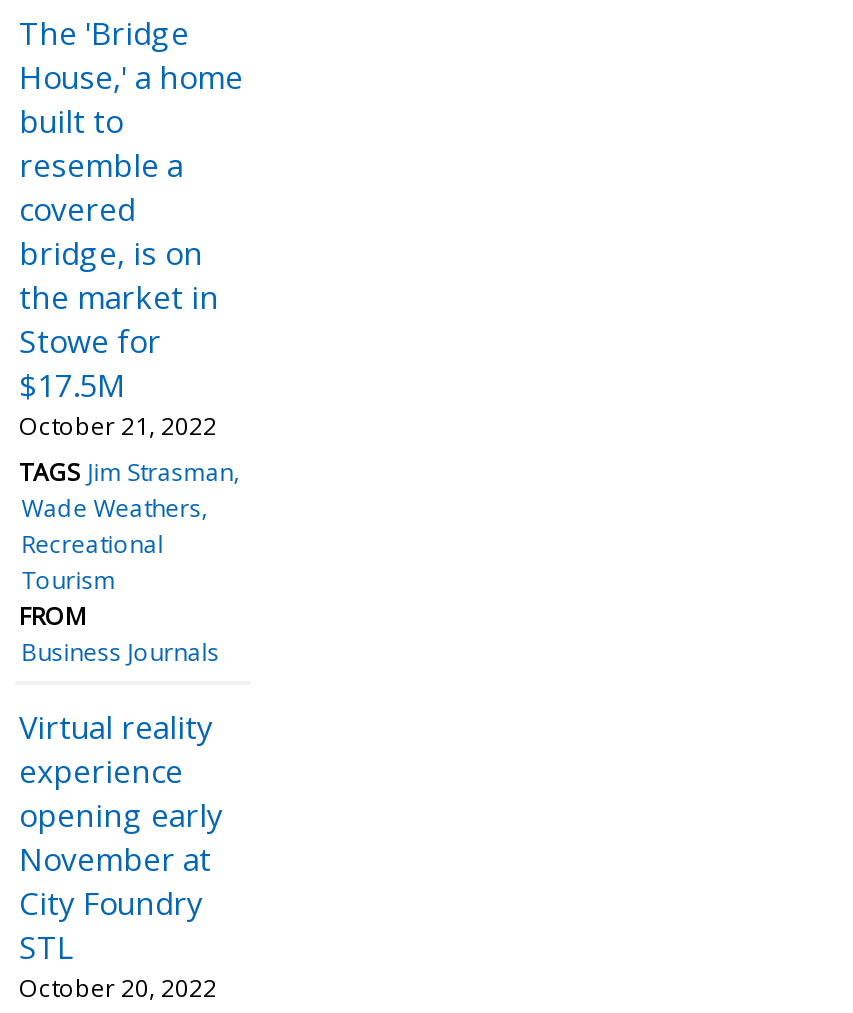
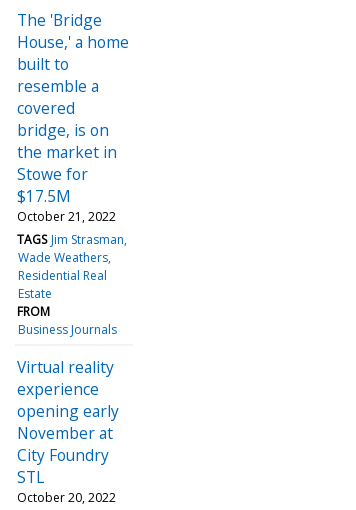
[21,527,163,597] Recreational | Tourism -> [18,267,107,302] Residential Real | Estate

